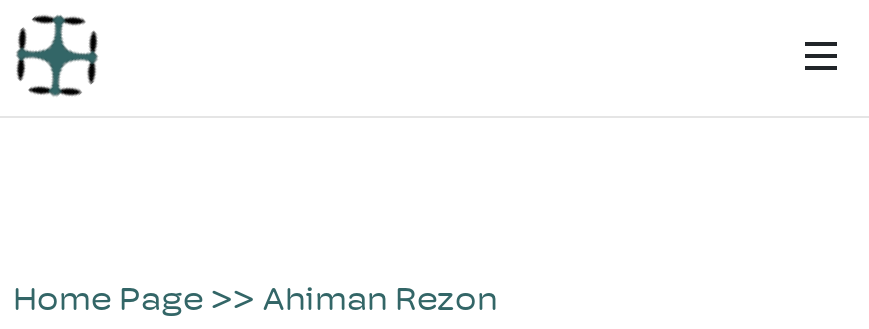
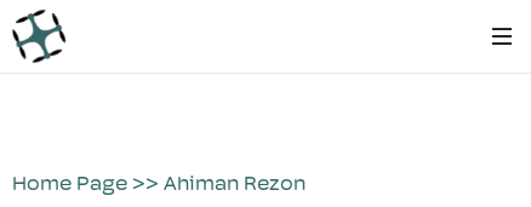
[13,12,101,100] [image] -> [11,8,67,64] [image]

